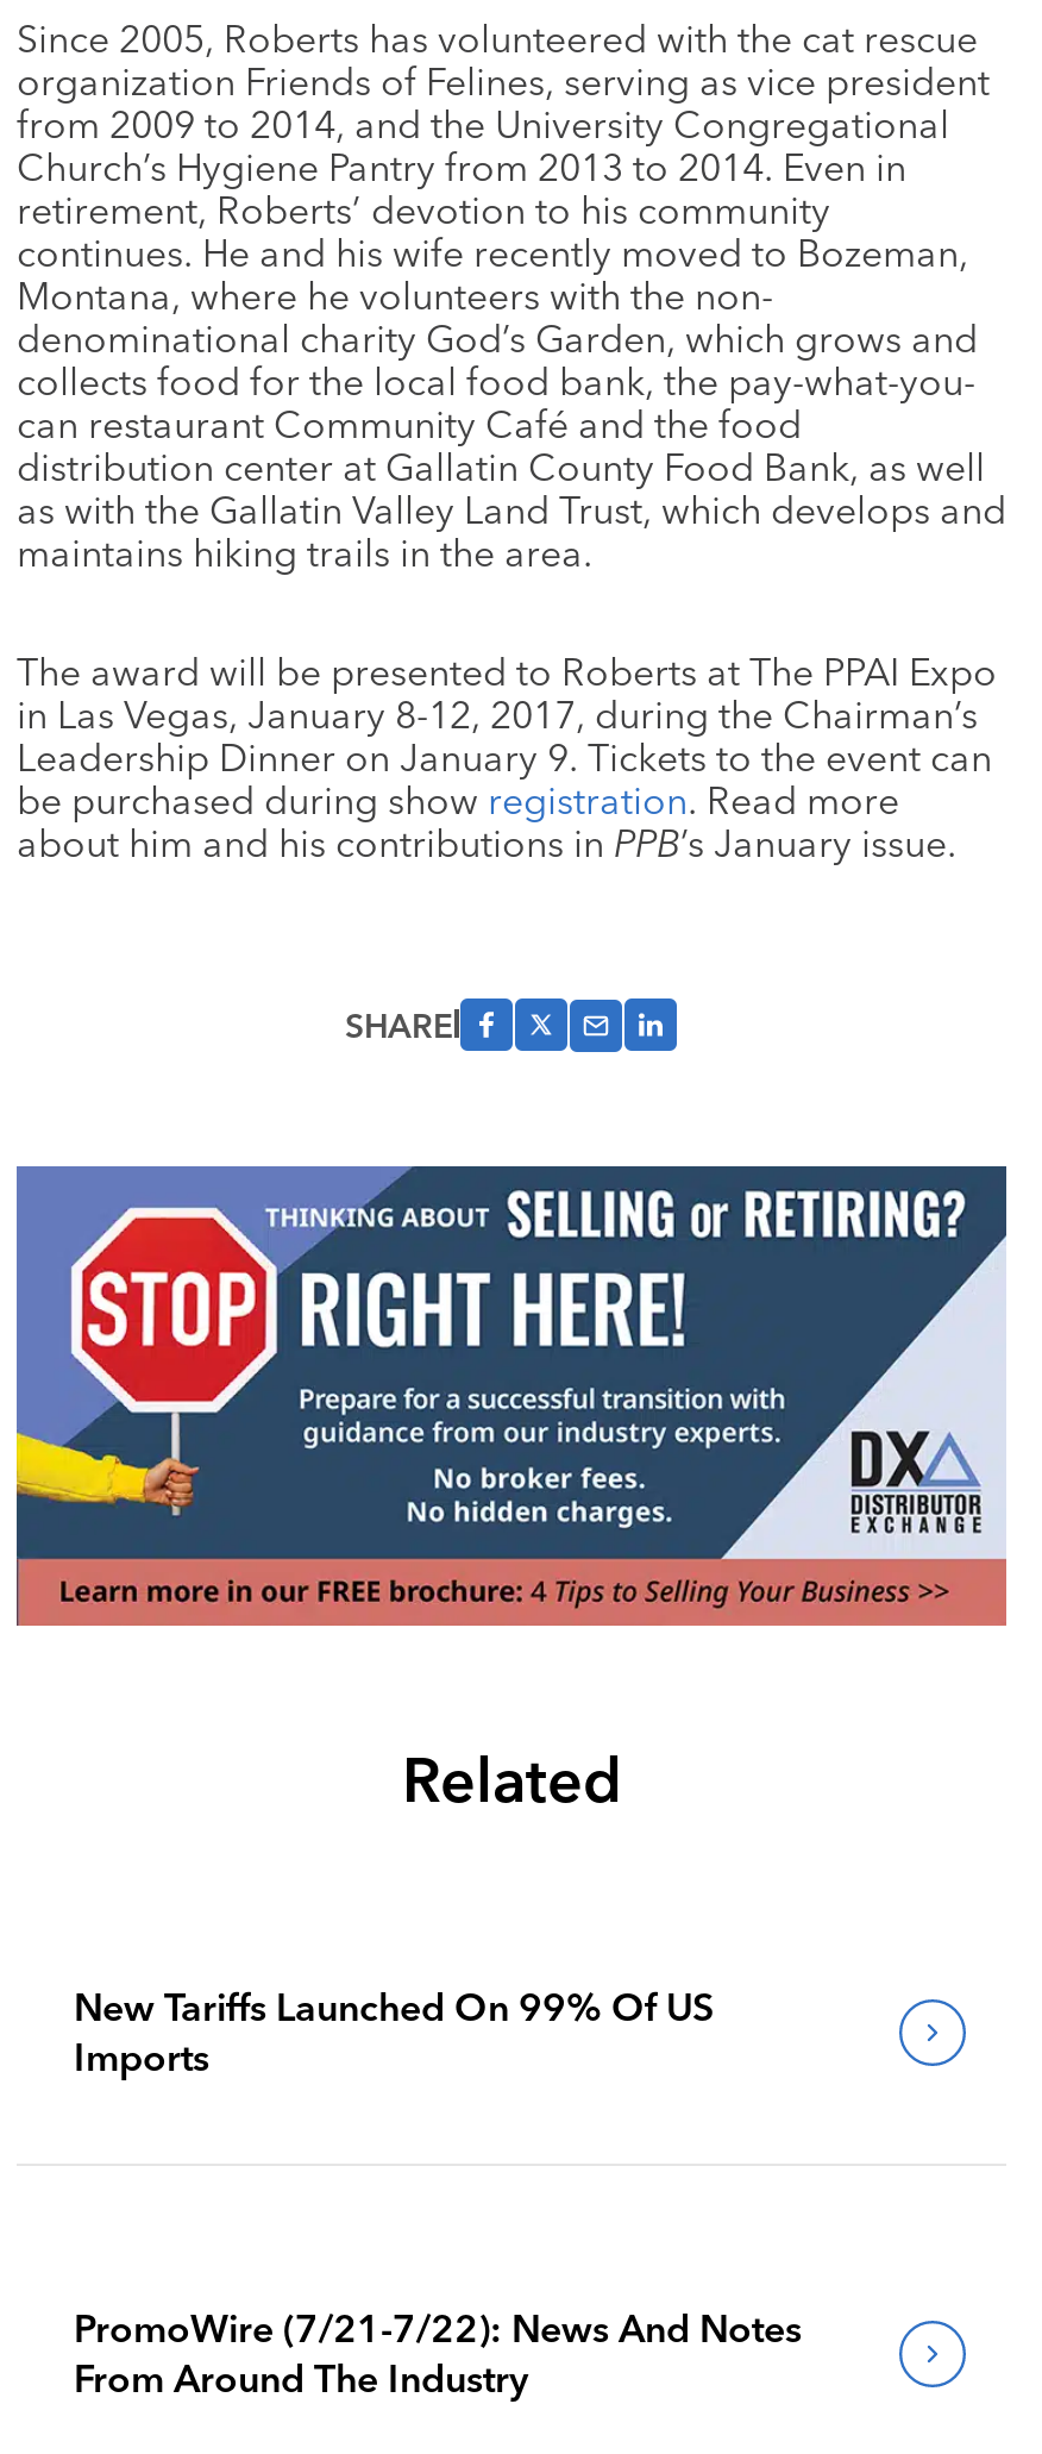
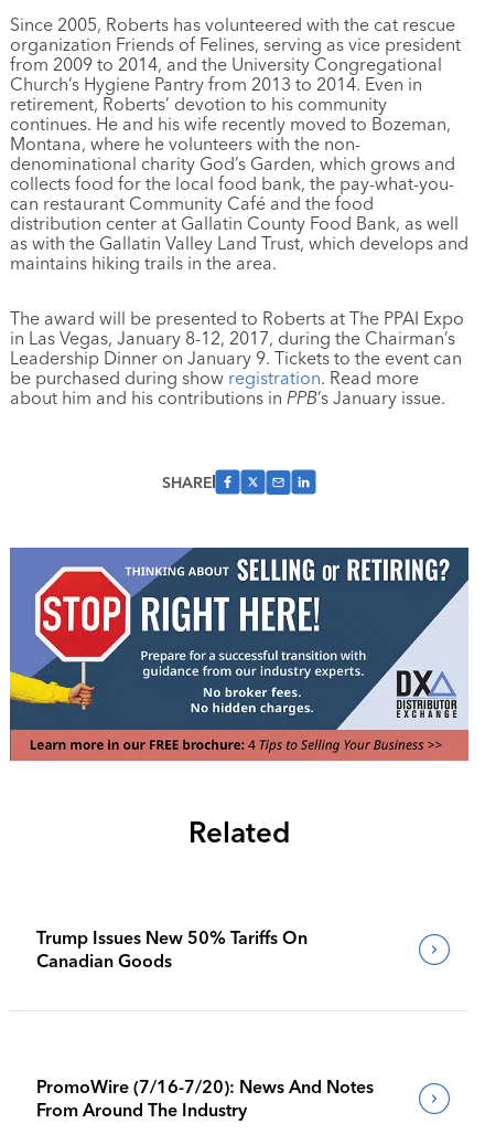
[74,1982,714,2080] New Tariffs Launched On 99% Of US | Imports -> [36,926,308,971] Trump Issues New 50% Tariffs On | Canadian Goods
[74,2304,802,2351] PromoWire (7/21-7/22): News And Notes -> [36,1075,374,1097] PromoWire (7/16-7/20): News And Notes

